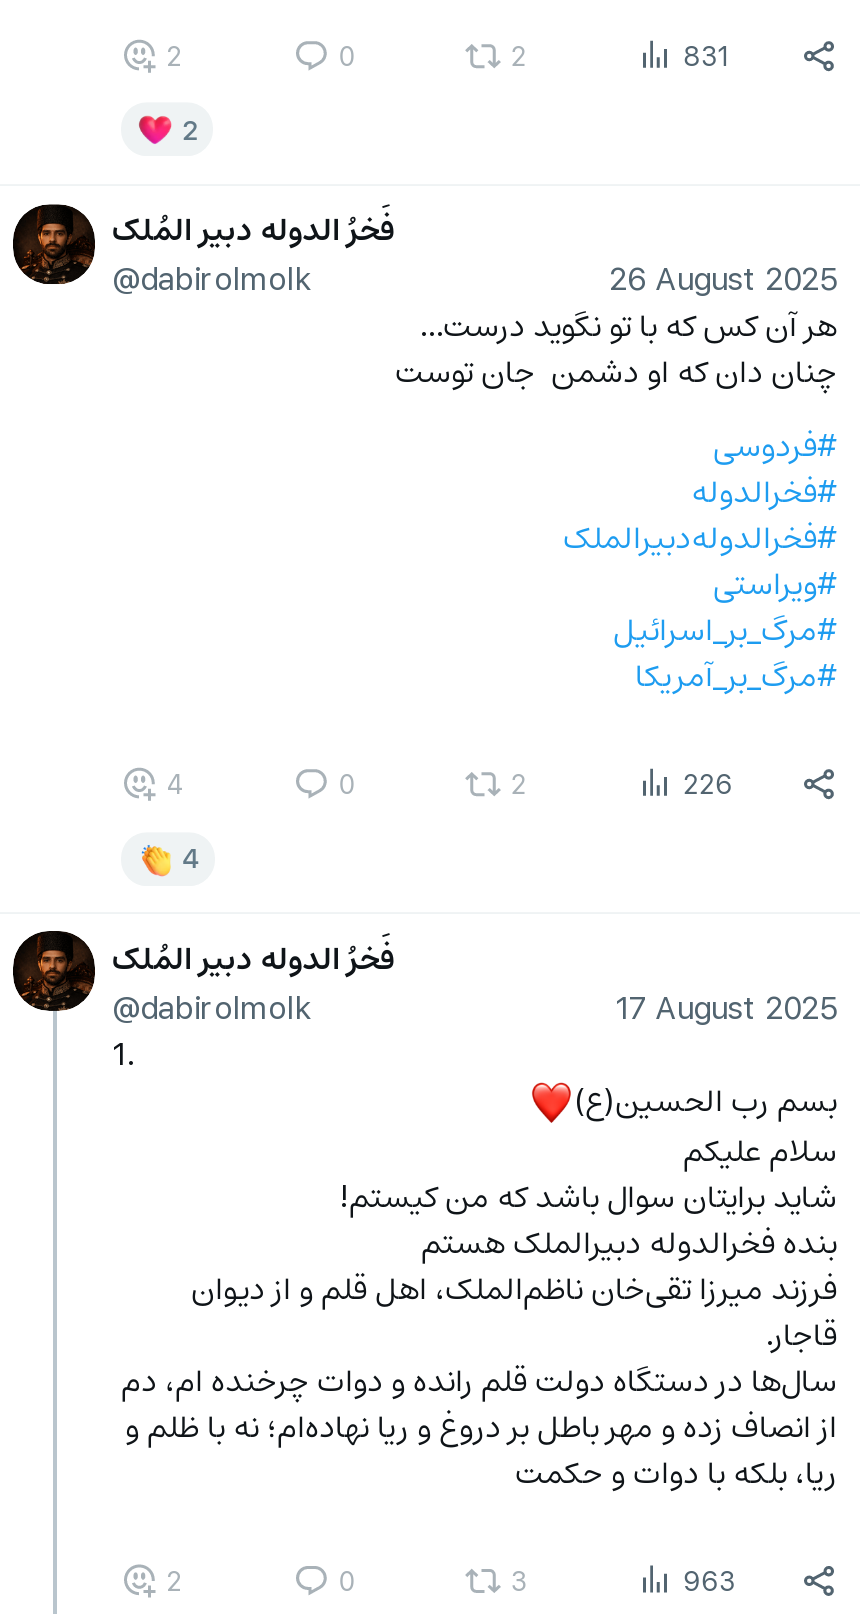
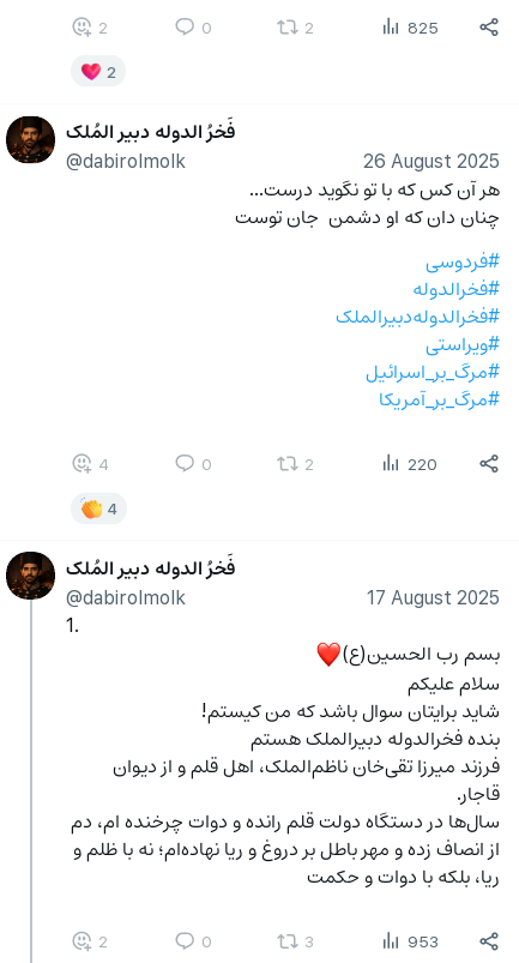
[683,35,729,73] 831 -> [407,15,439,37] 825
[683,764,733,802] 226 -> [407,452,437,474] 220
[683,1560,735,1598] 963 -> [407,929,439,952] 953

